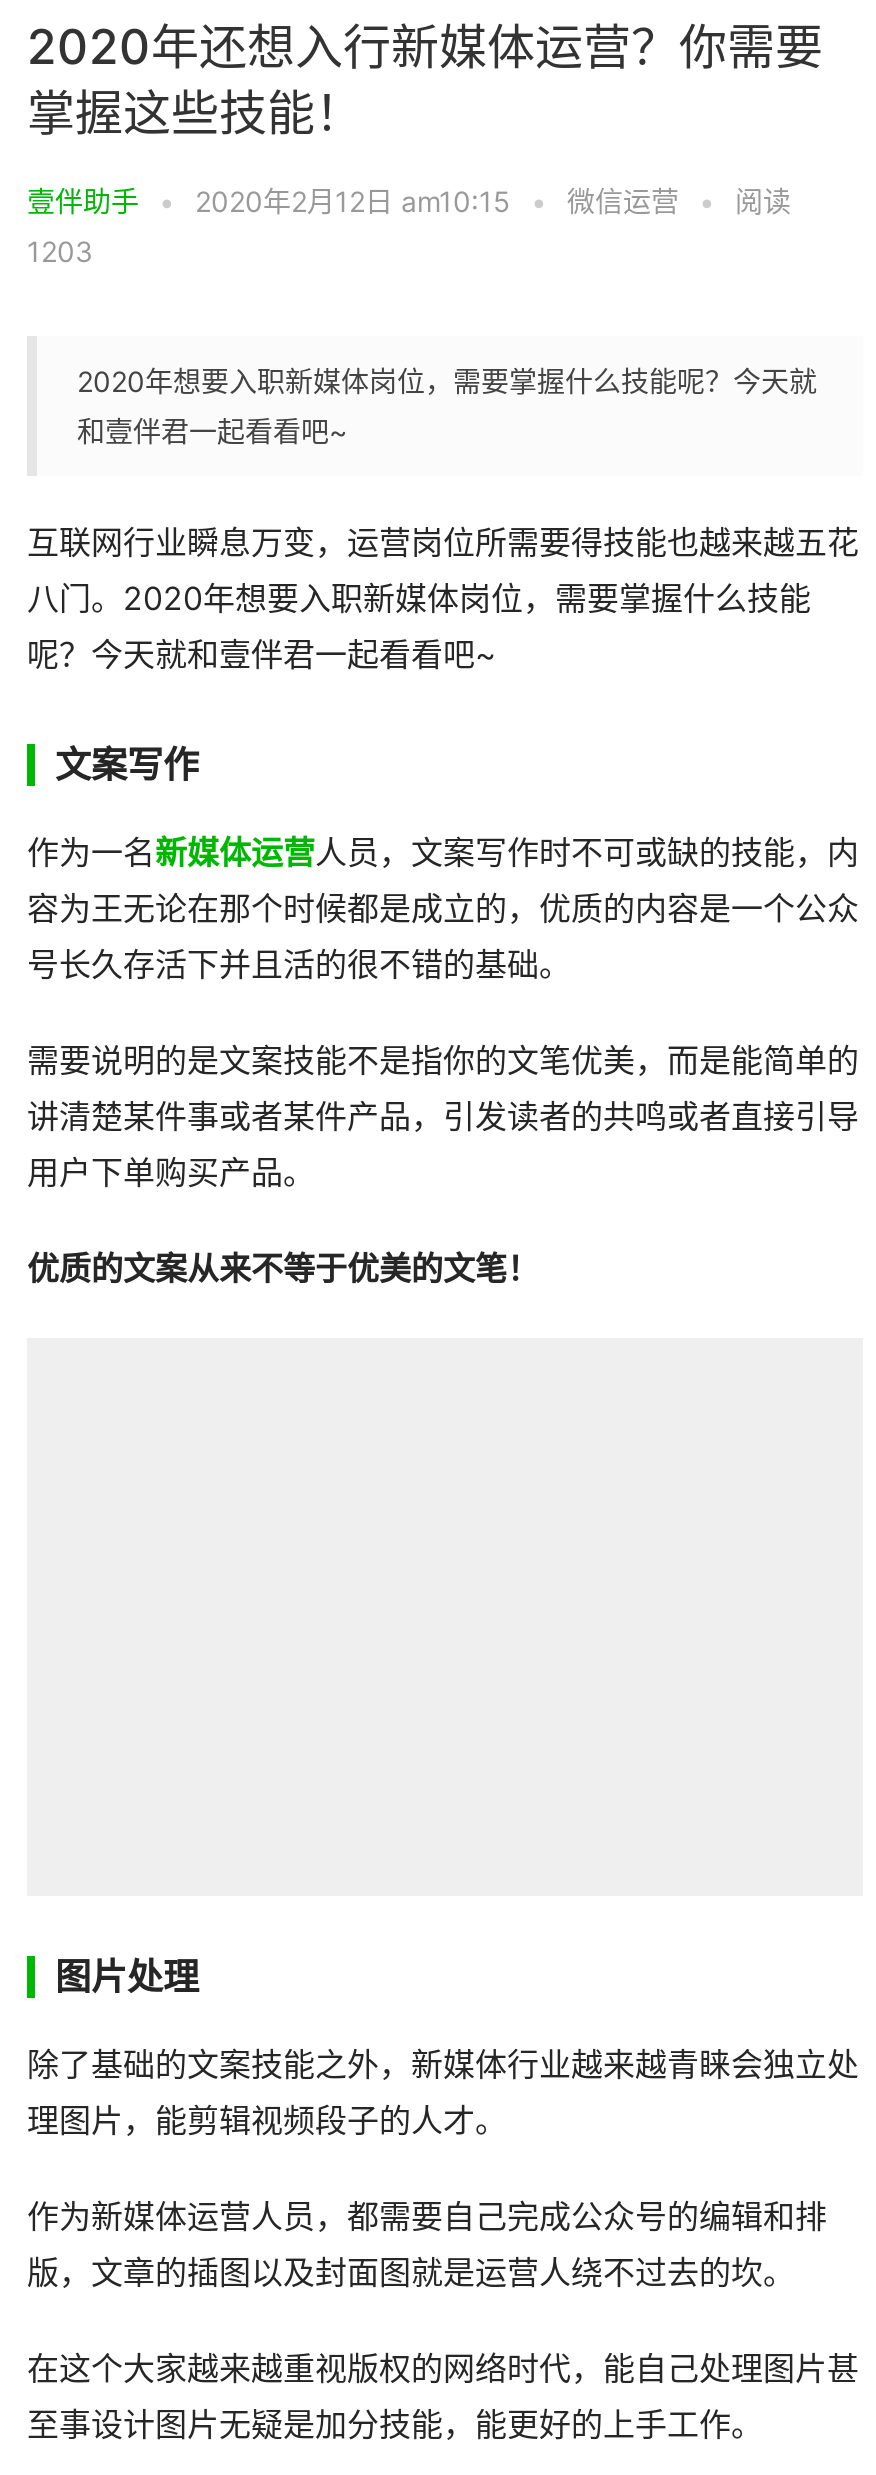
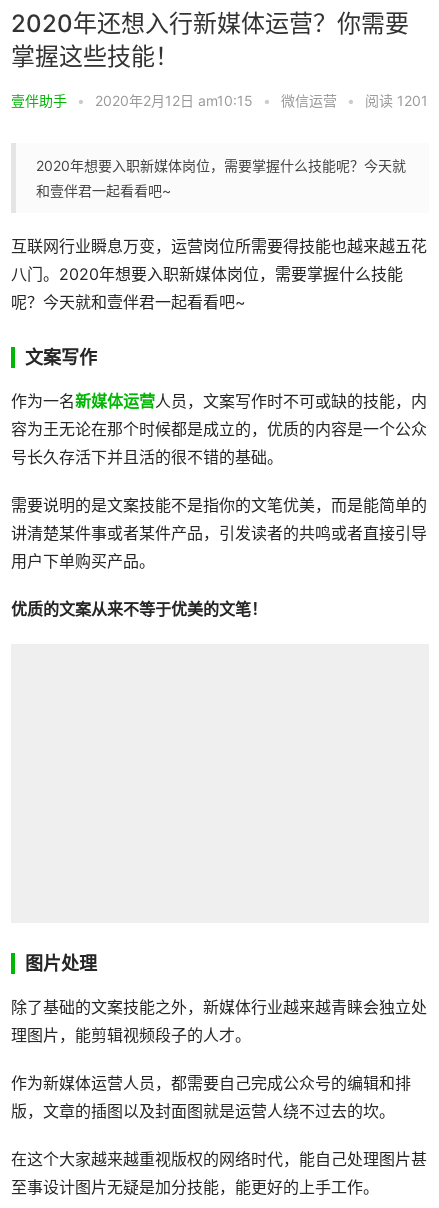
[27,184,791,268] 壹伴助手 • 2020年2月12日 am10:15 • 微信运营 • 阅读 | 1203 -> [11,92,428,109] 壹伴助手 • 2020年2月12日 am10:15 • 微信运营 • 阅读 1201

